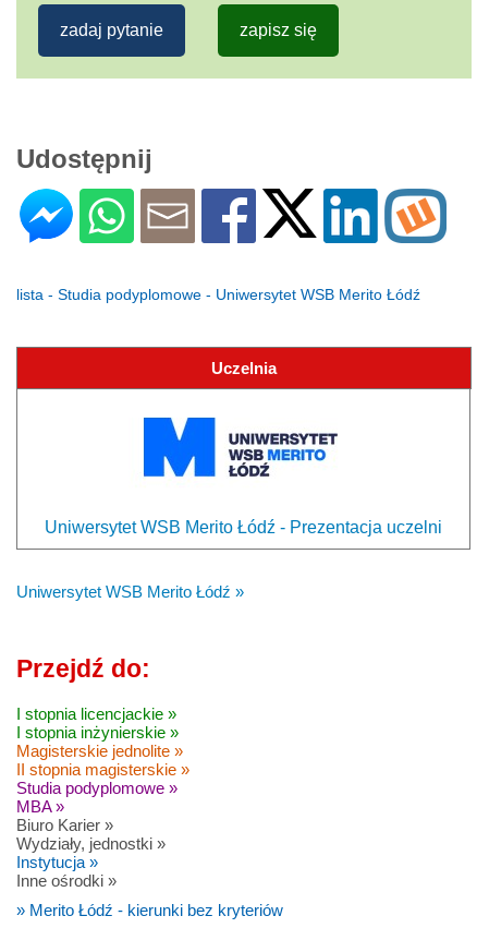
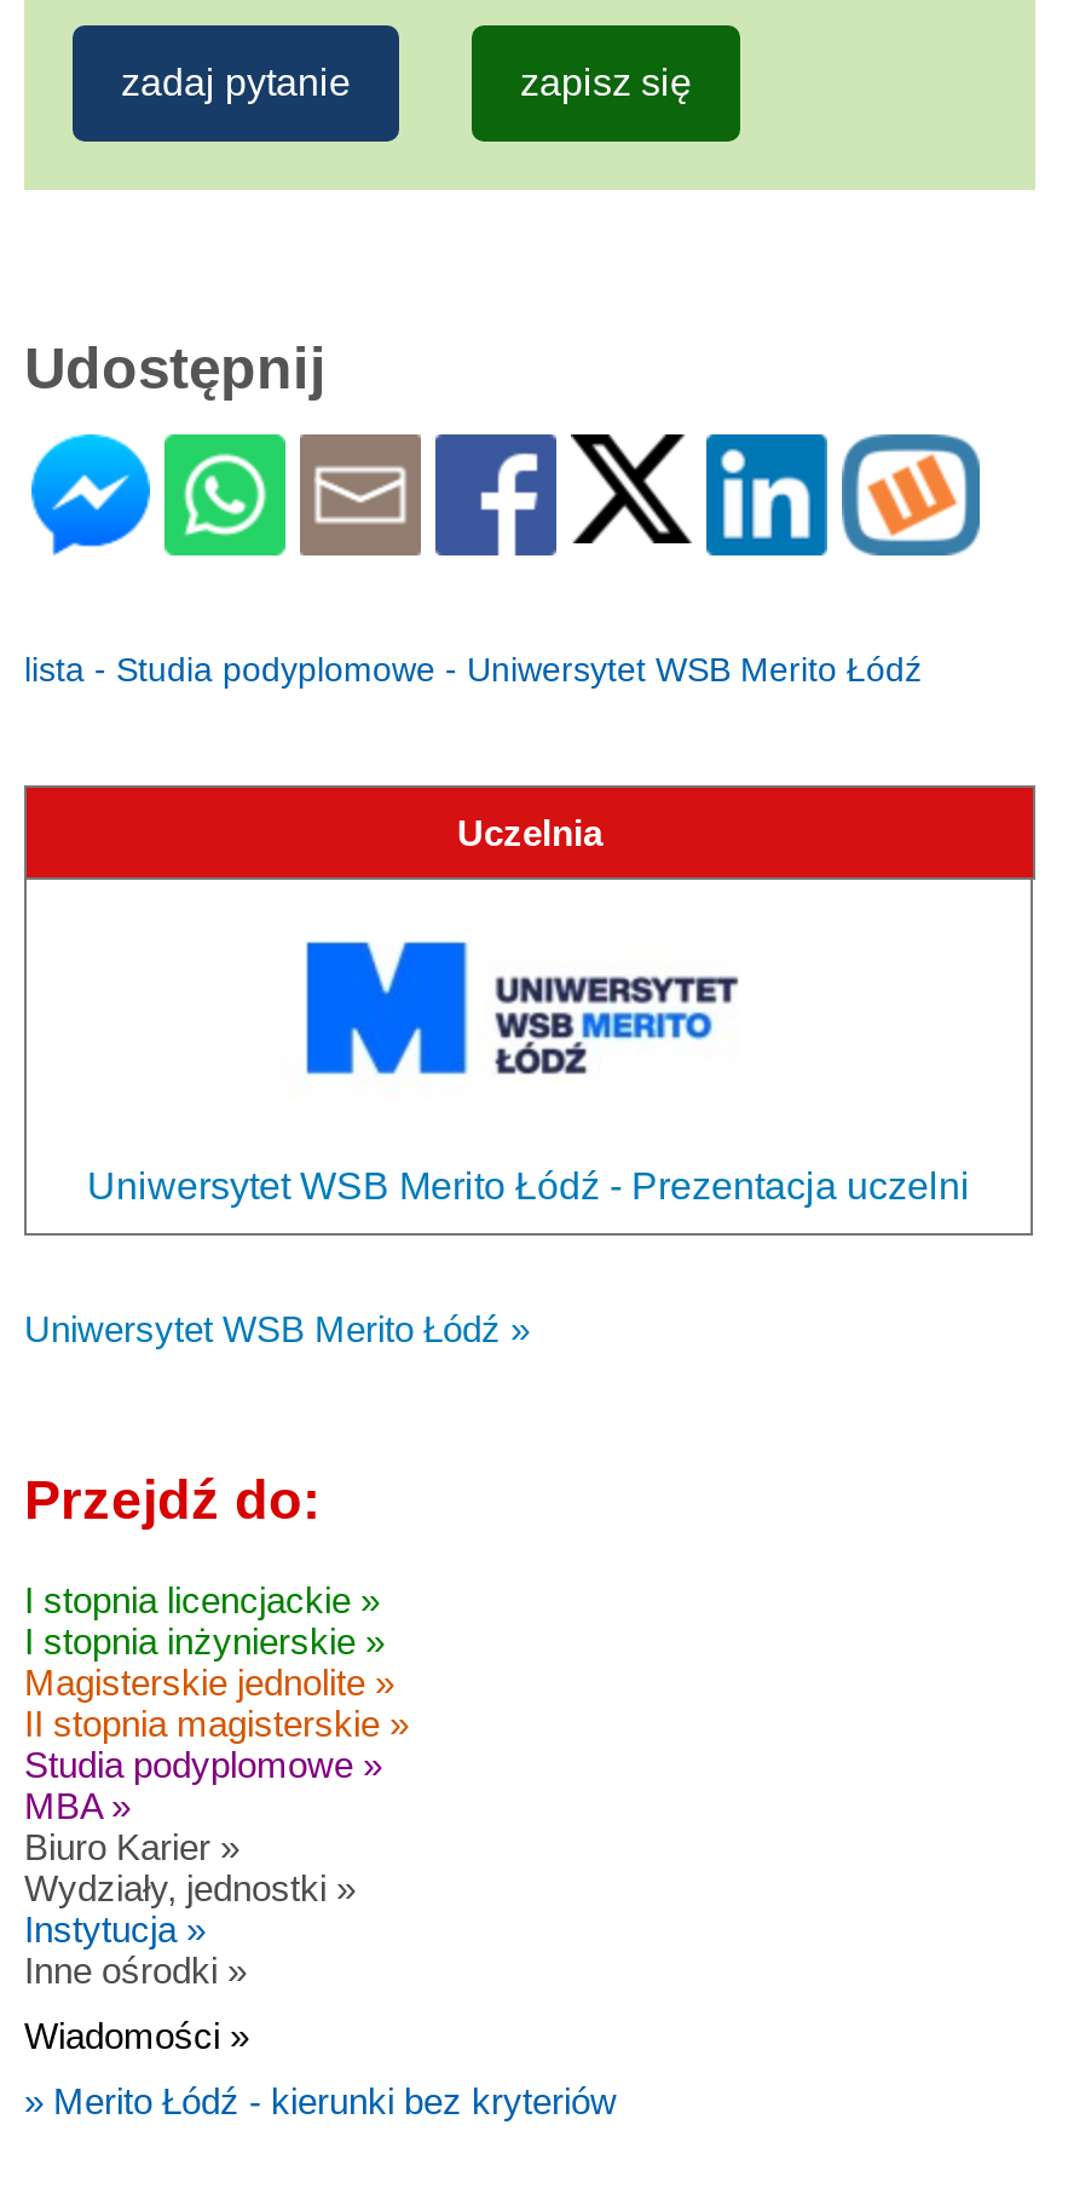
none -> [24,2014,249,2055] Wiadomości »

